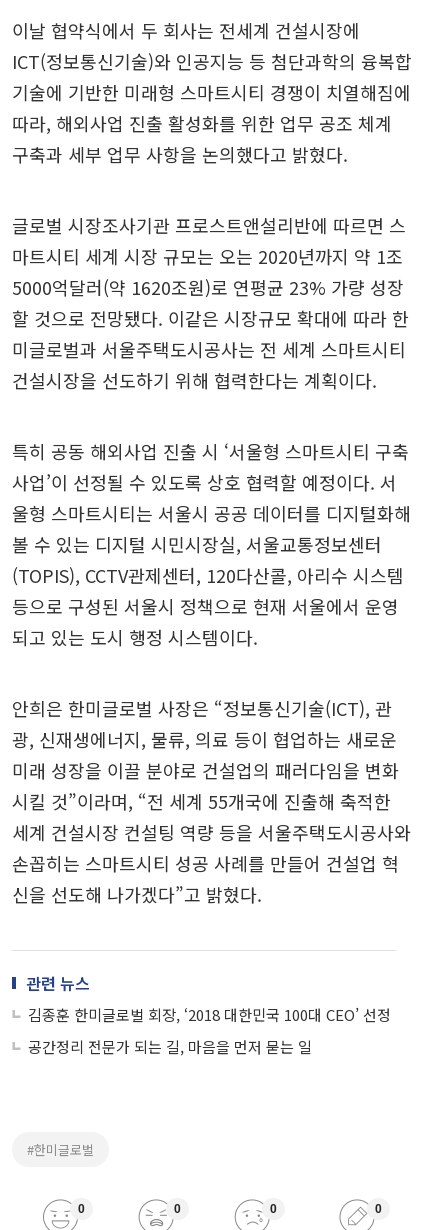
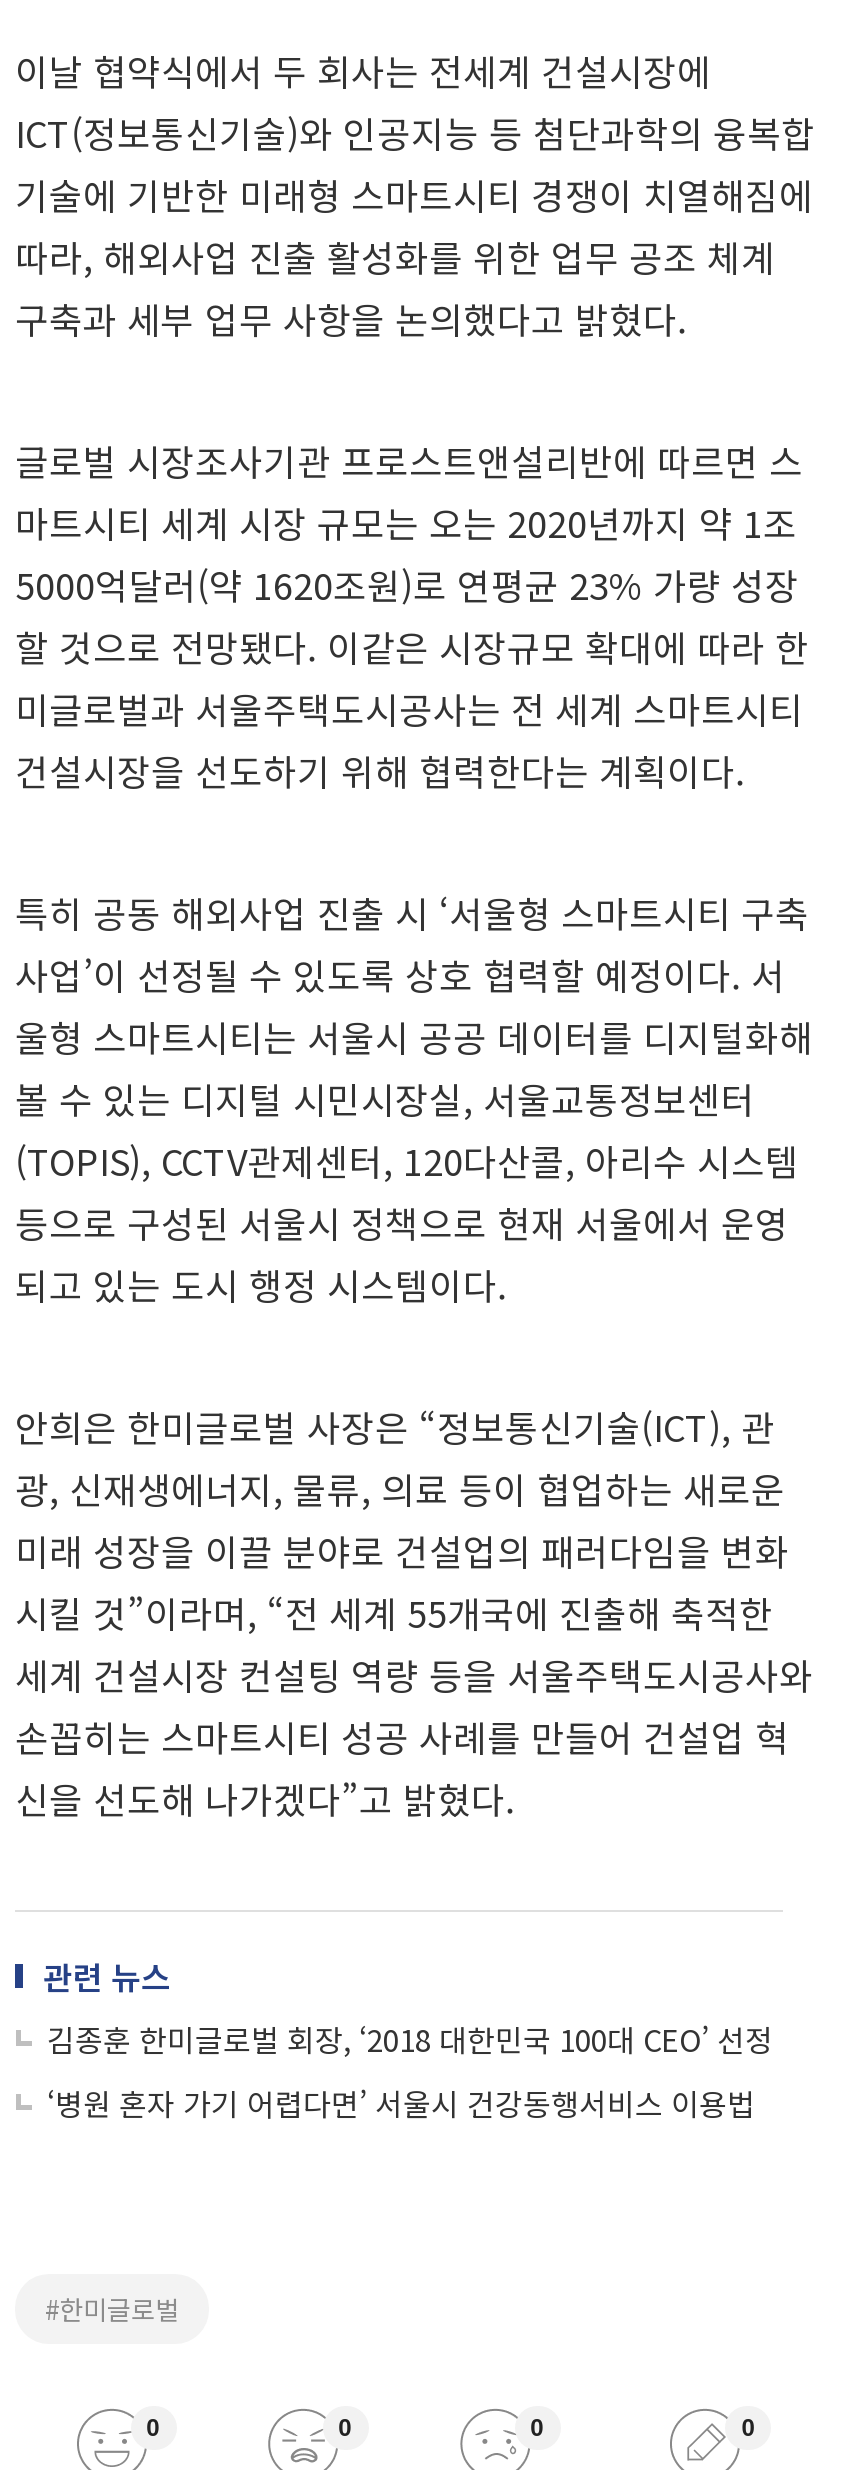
[28,1036,312,1057] 공간정리 전문가 되는 길, 마음을 먼저 묻는 일 -> [47,2083,755,2125] ‘병원 혼자 가기 어렵다면’ 서울시 건강동행서비스 이용법

